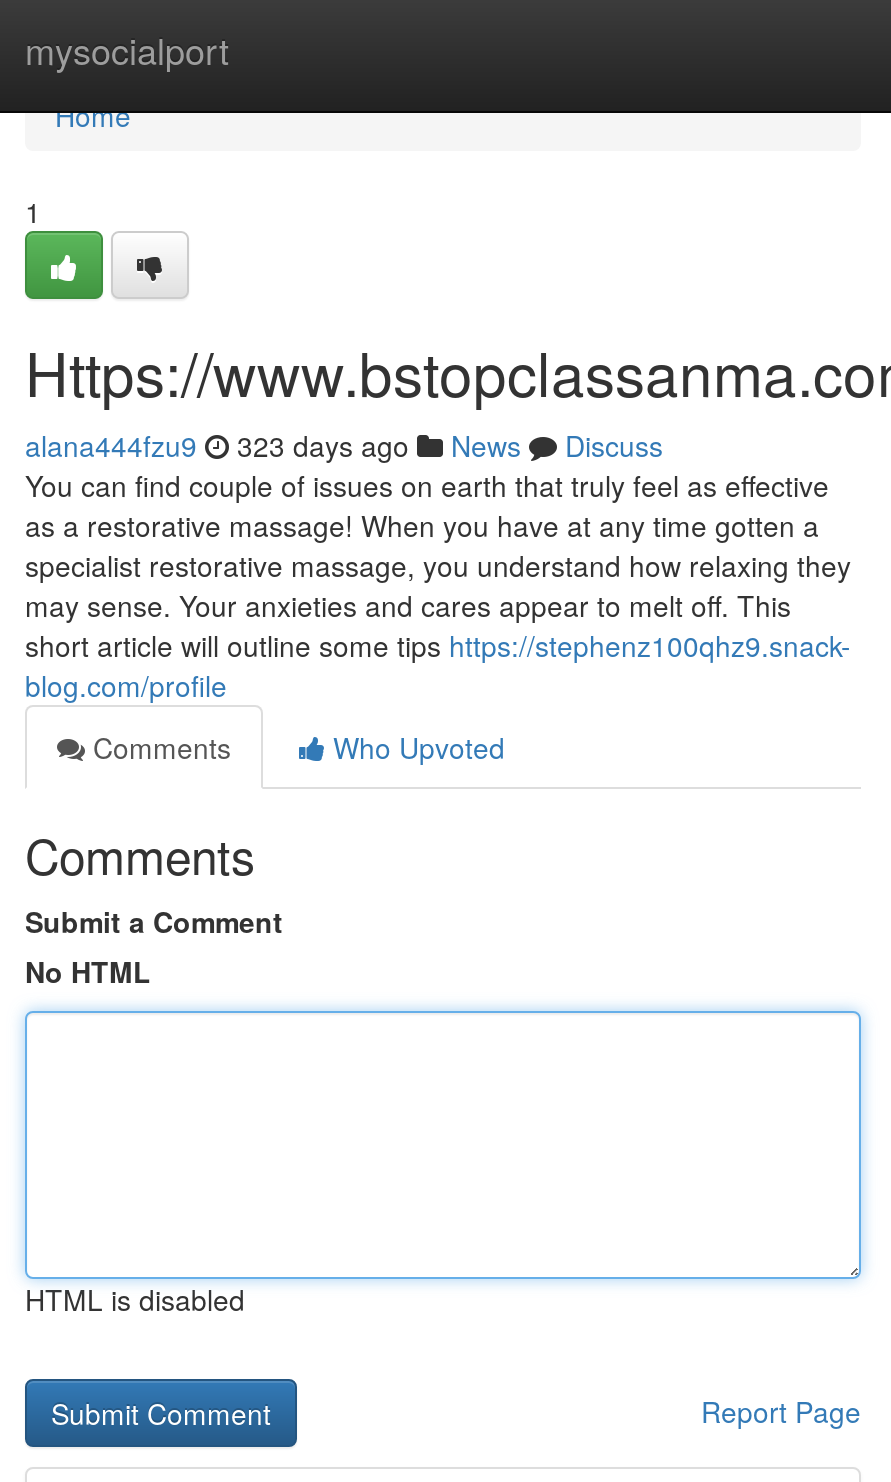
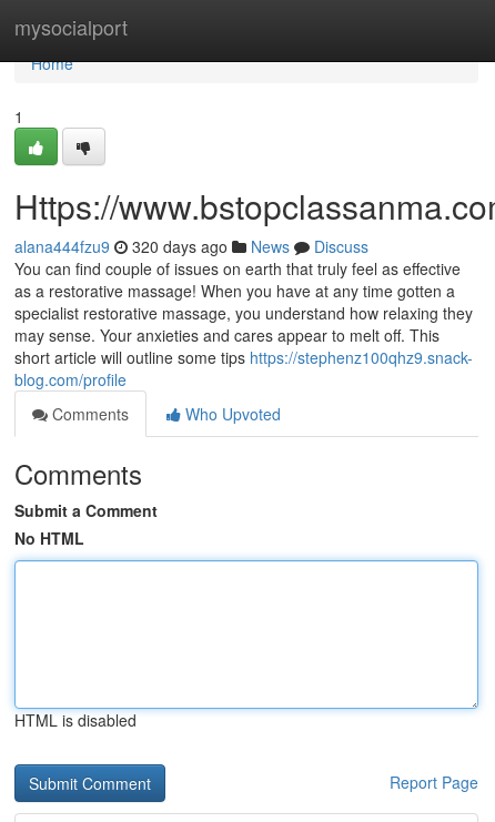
[25,425,663,465] alana444fzu9 323 days ago News Discuss -> [14,235,368,257] alana444fzu9 320 days ago News Discuss

